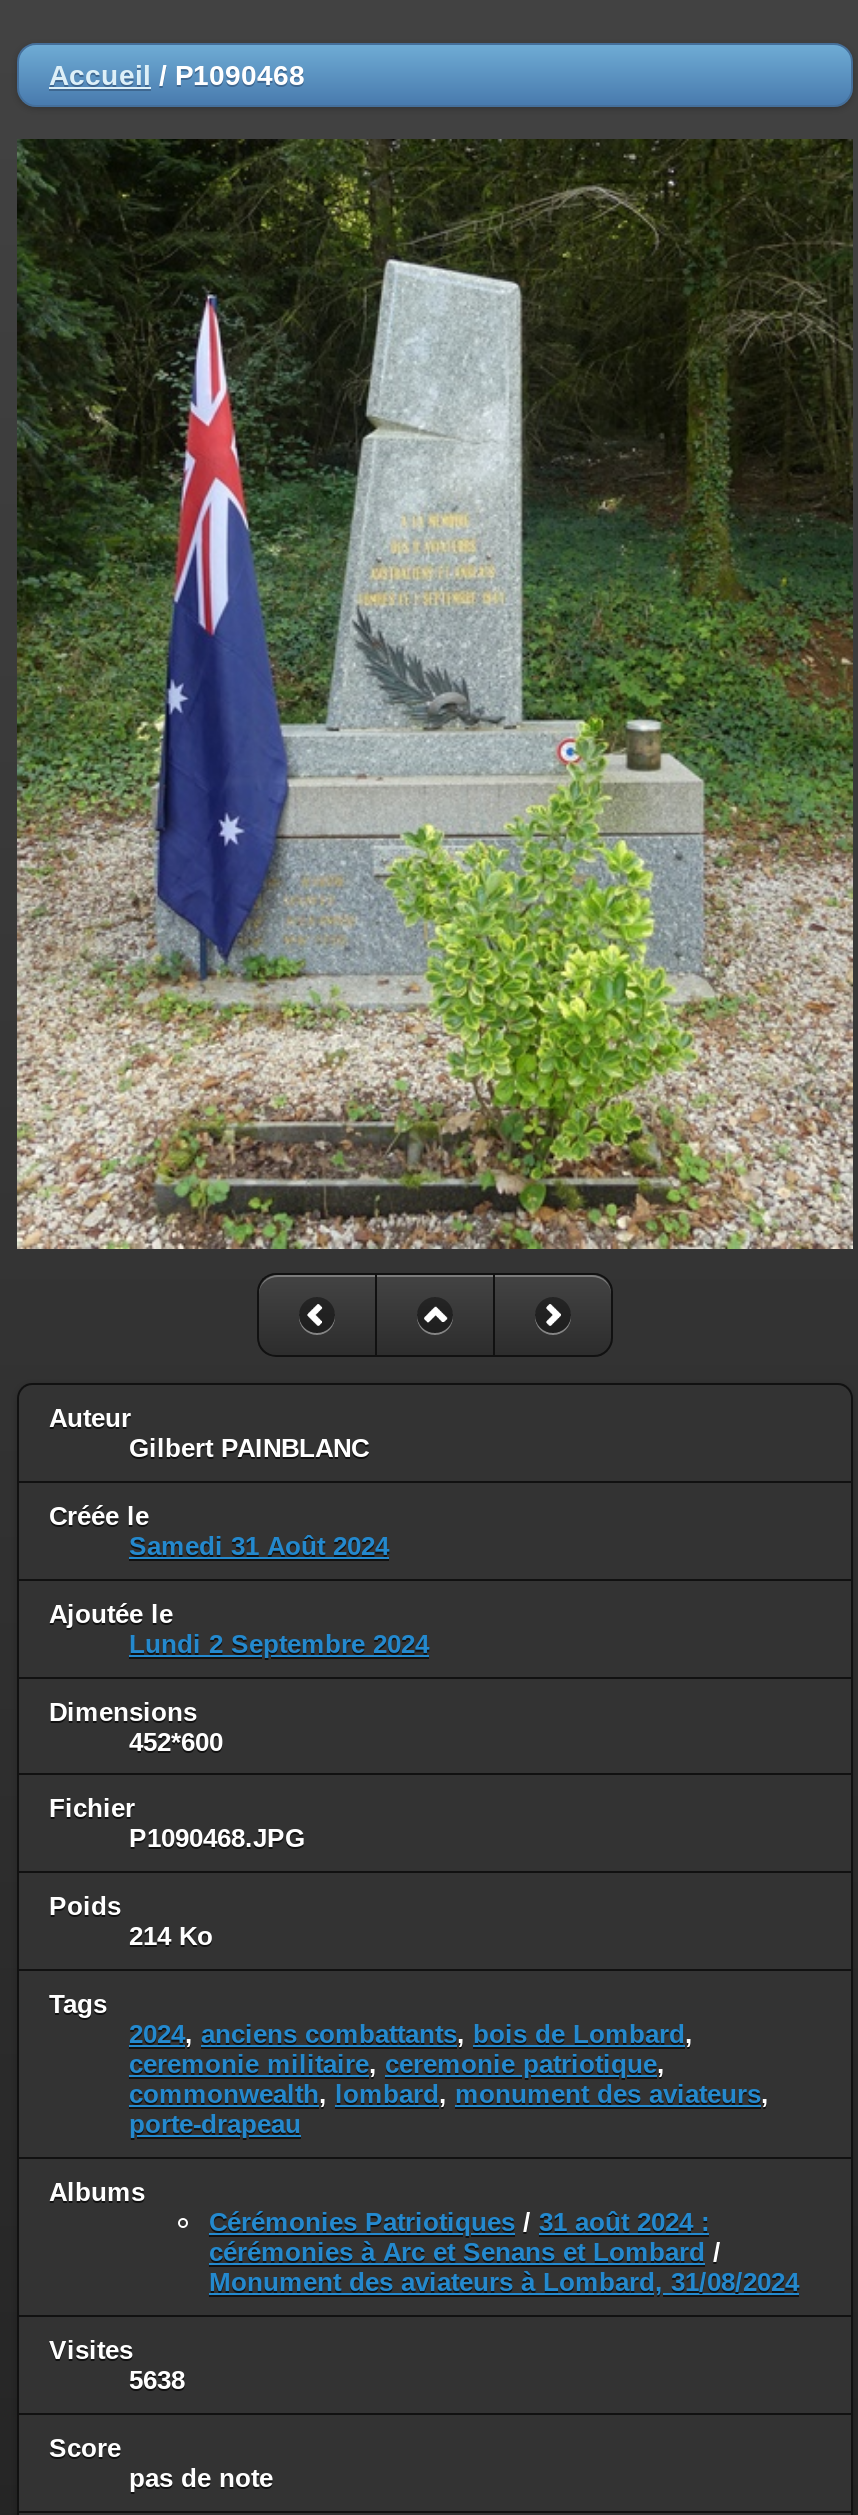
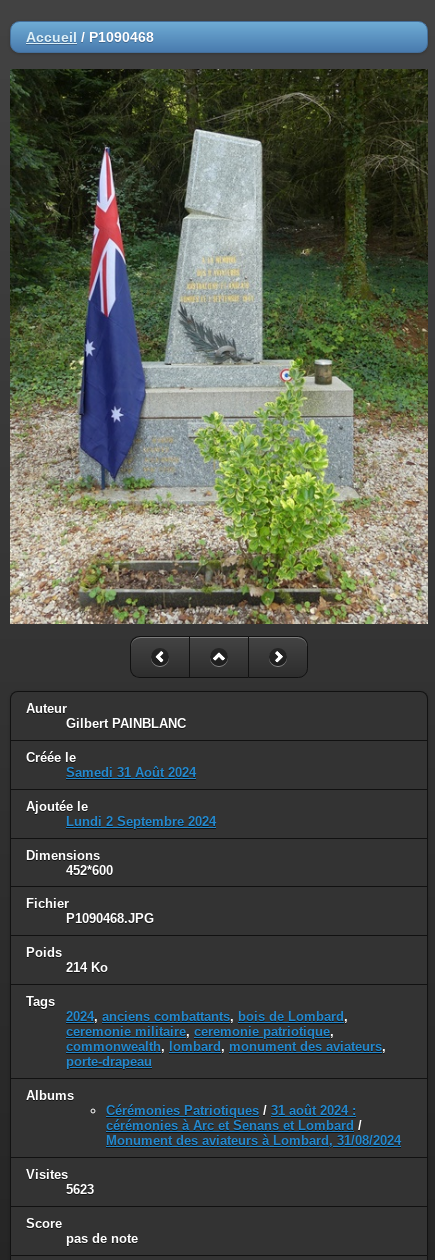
[129,2365,185,2395] 5638 -> [66,1182,94,1197] 5623

